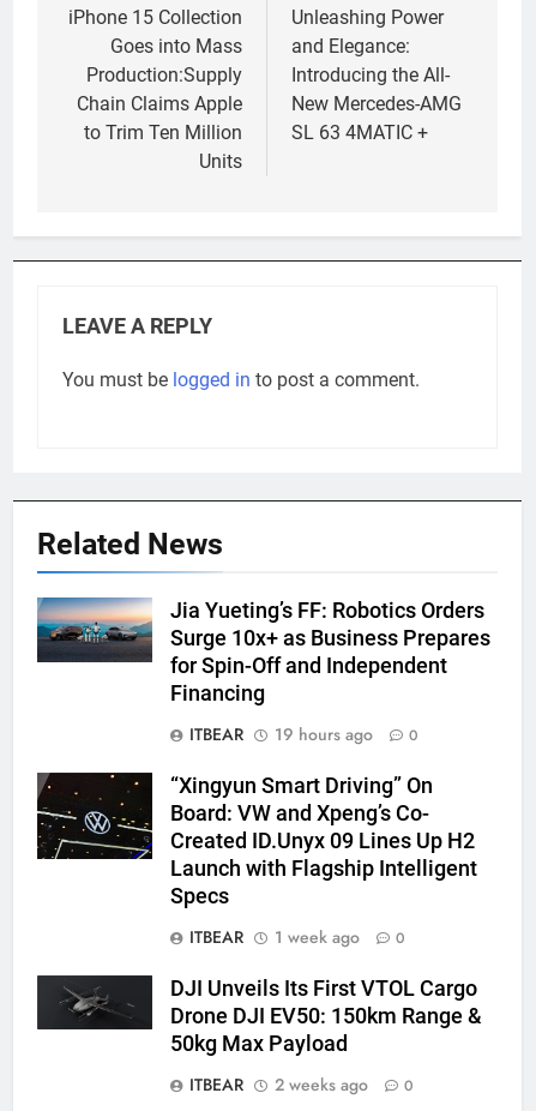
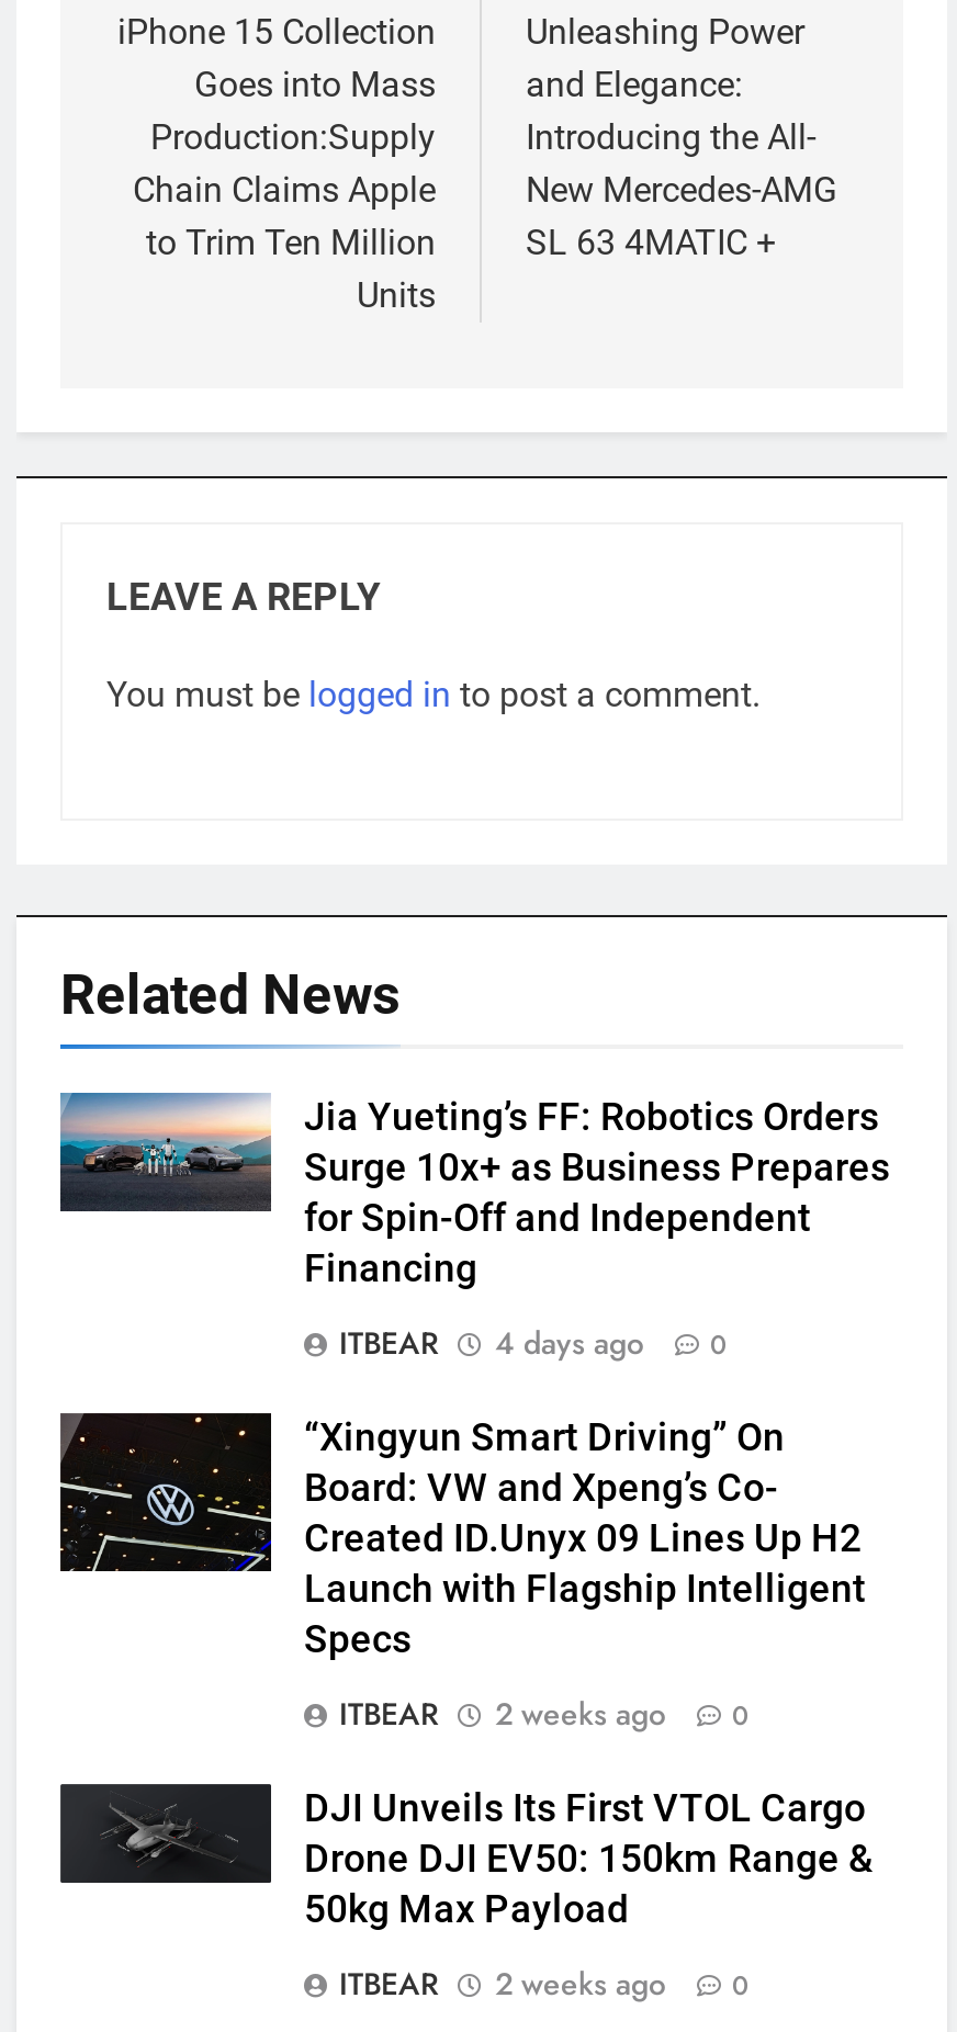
[189,722,418,746] ITBEAR 19 hours ago 0 -> [339,1320,728,1364] ITBEAR 4 days ago 0
[189,925,405,949] ITBEAR 1 week ago 0 -> [339,1691,750,1735] ITBEAR 2 weeks ago 0

